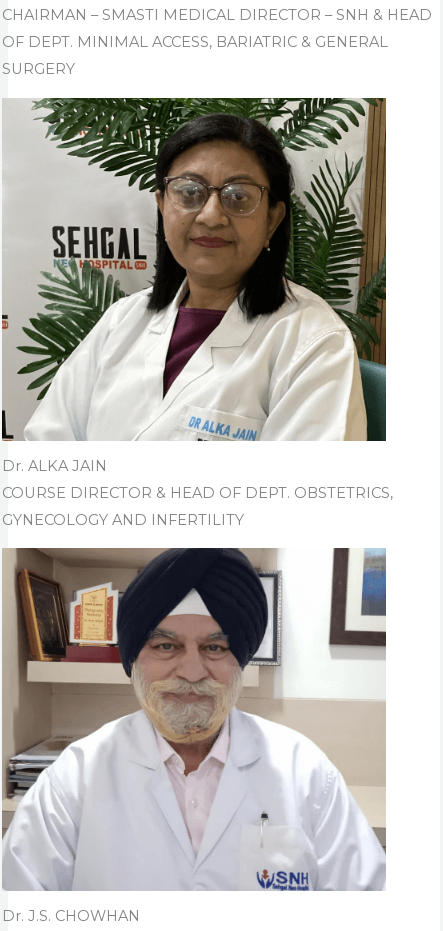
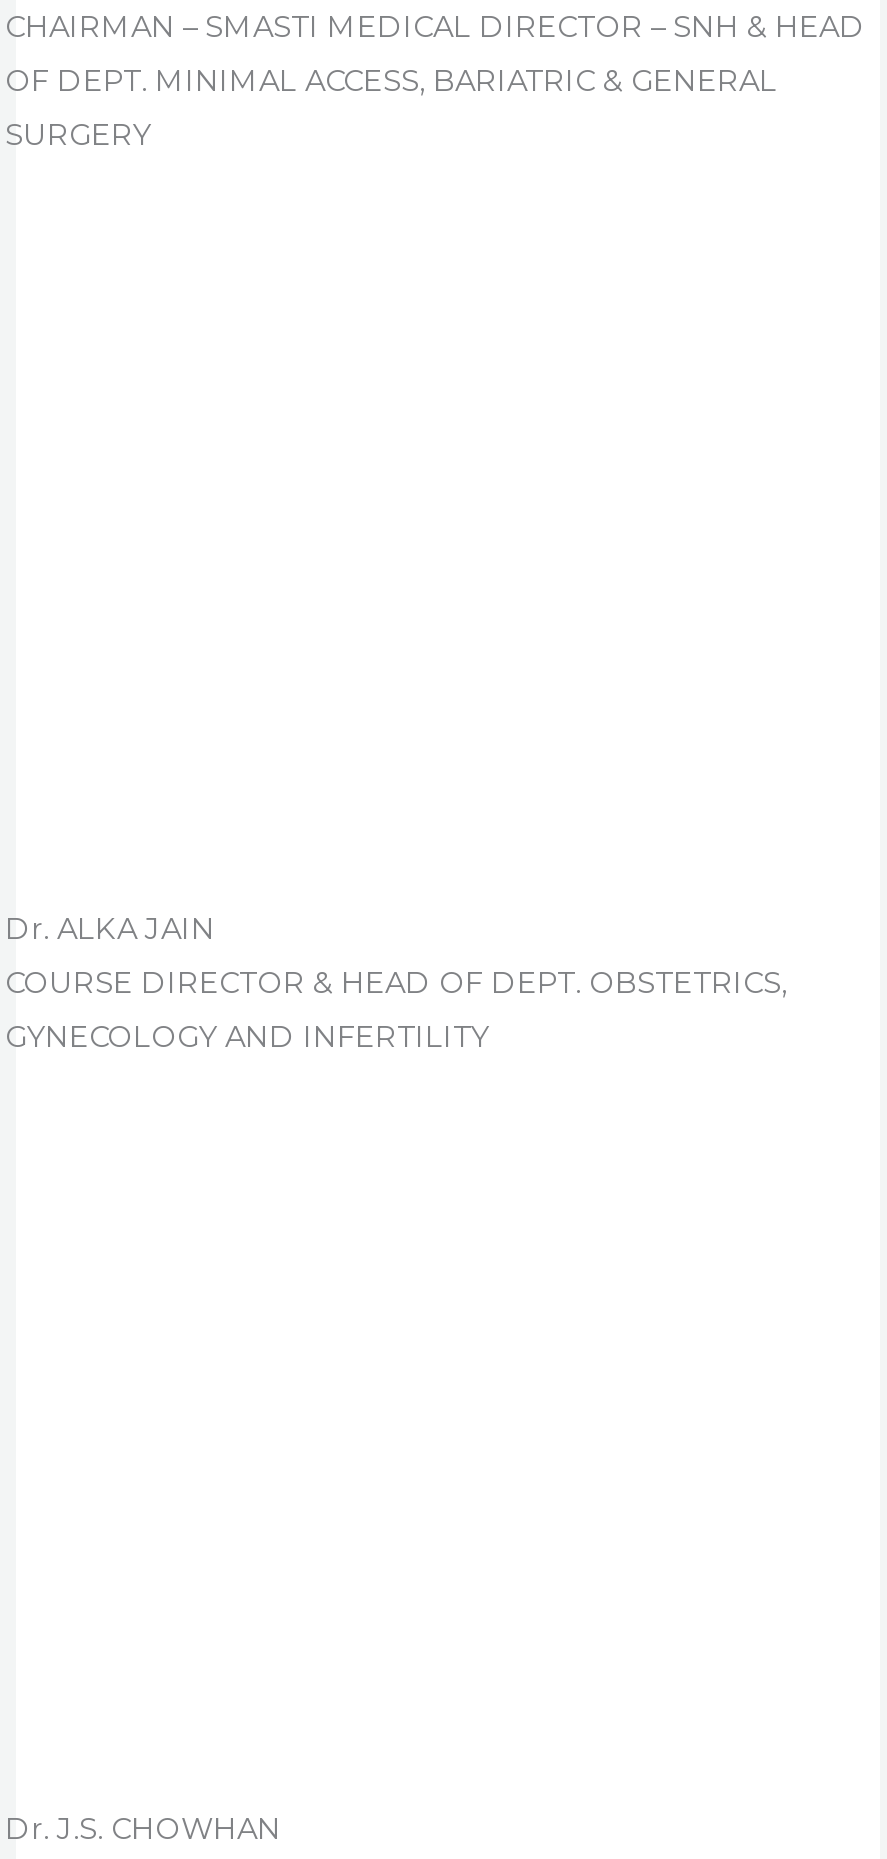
[3,97,387,442] [image] -> none
[3,547,387,892] [image] -> none

